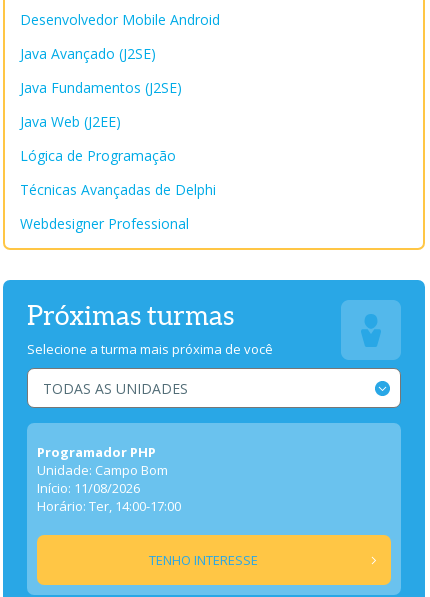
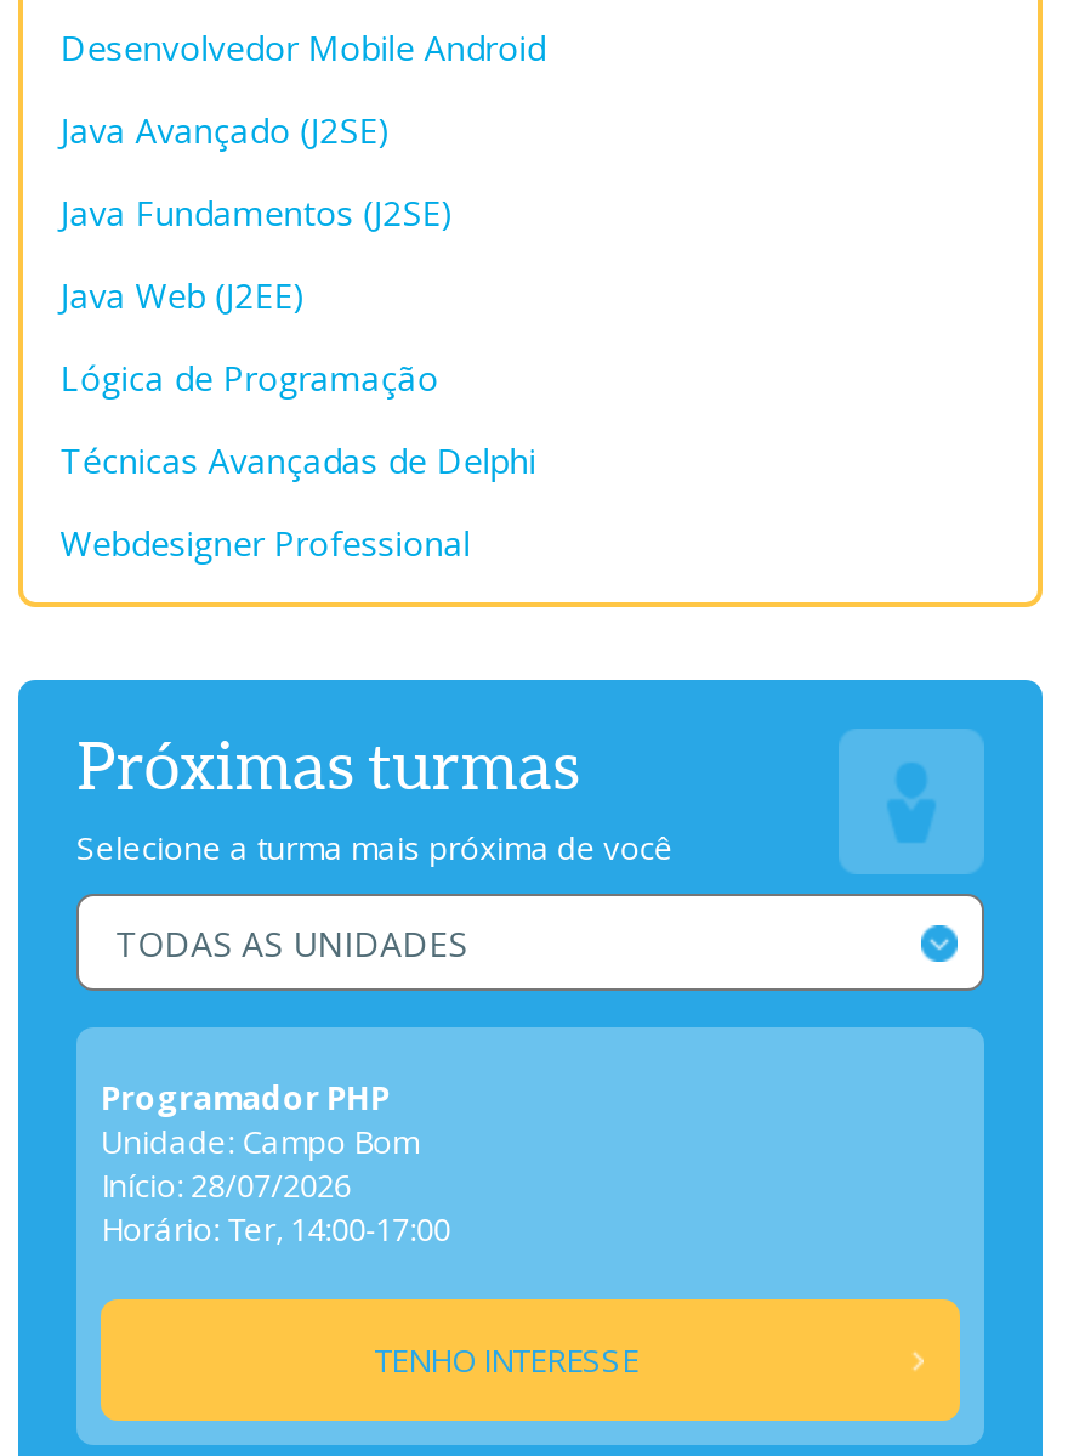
[37,479,140,497] Início: 11/08/2026 -> [101,1163,351,1207] Início: 28/07/2026

